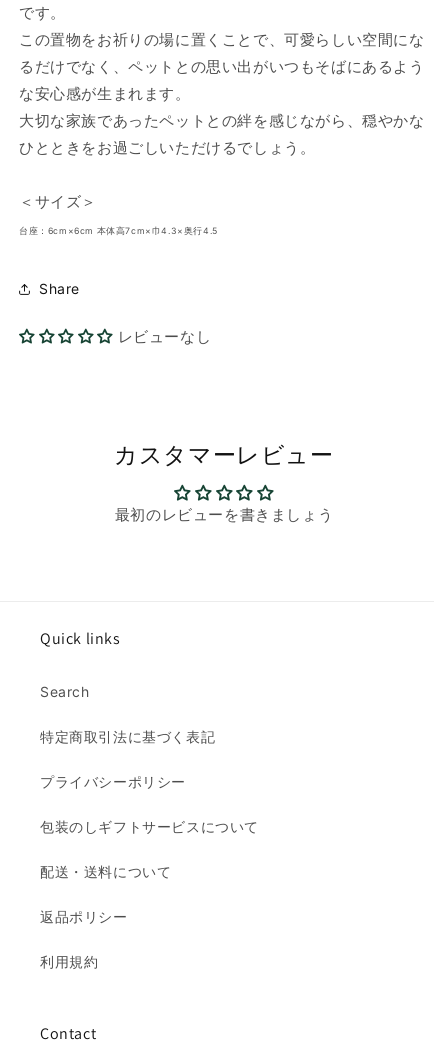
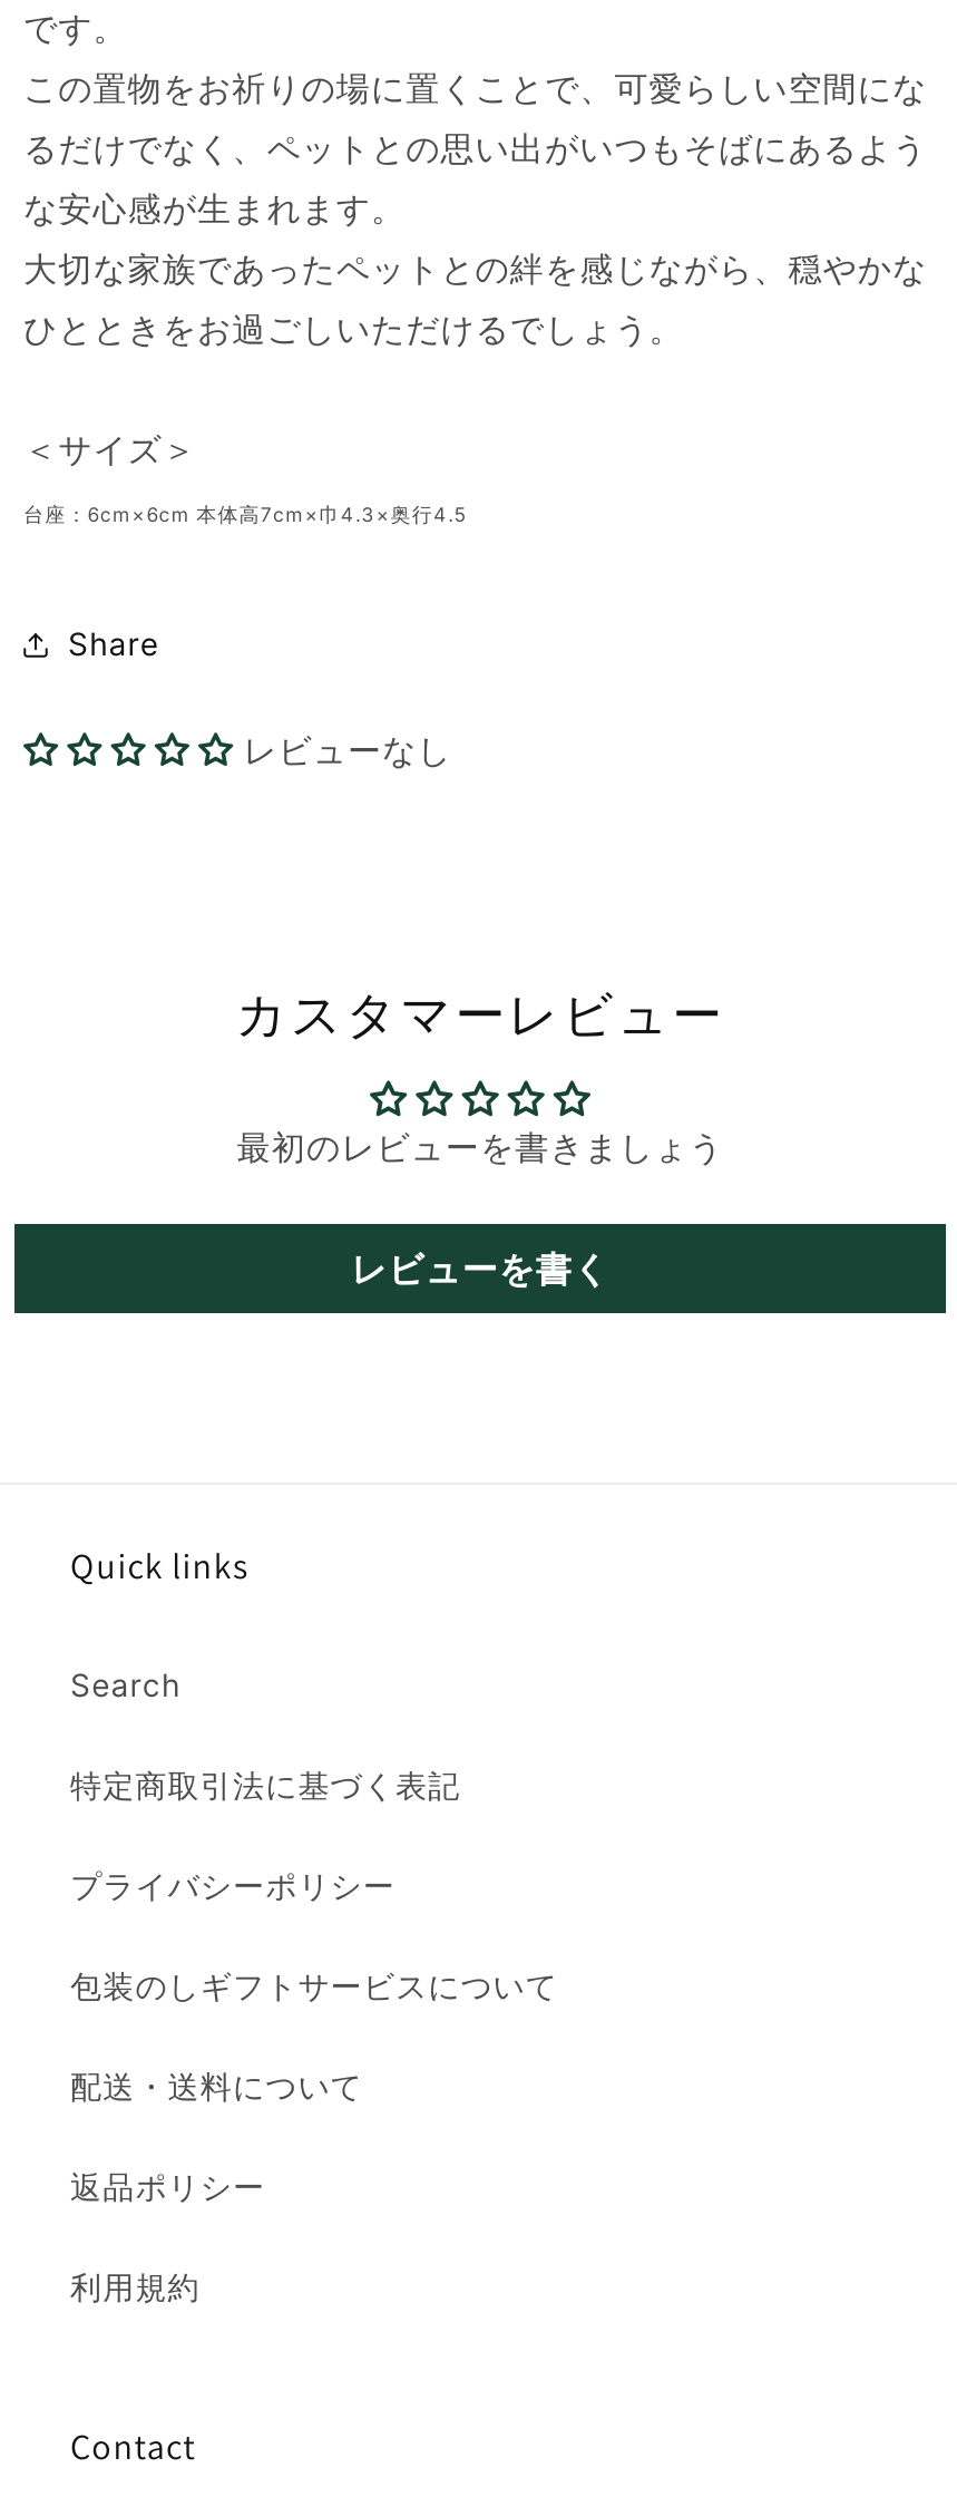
none -> [351,1246,610,1290] レビューを書く

